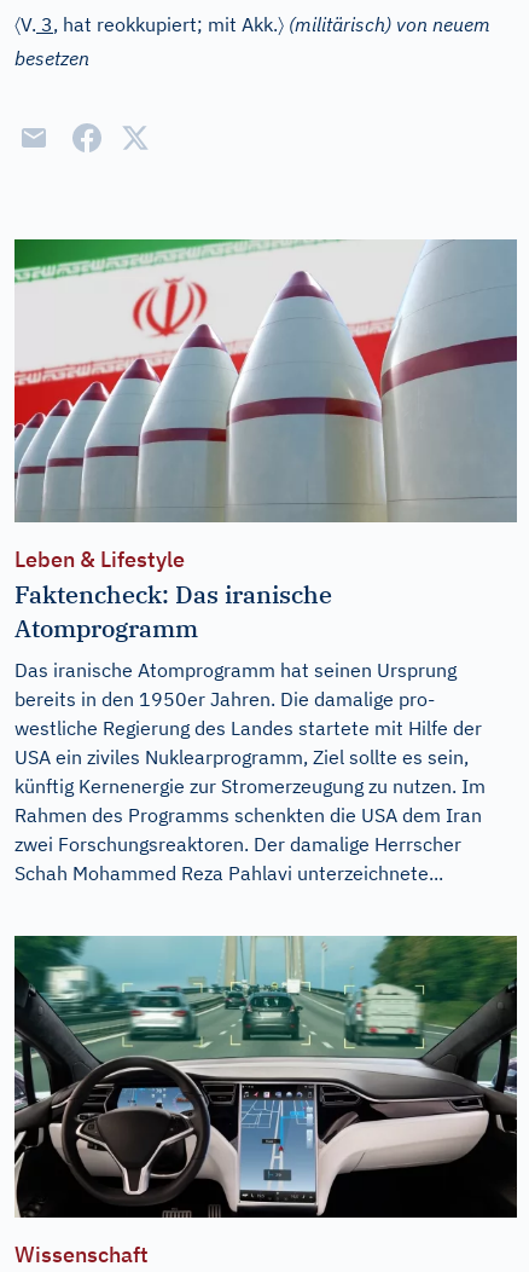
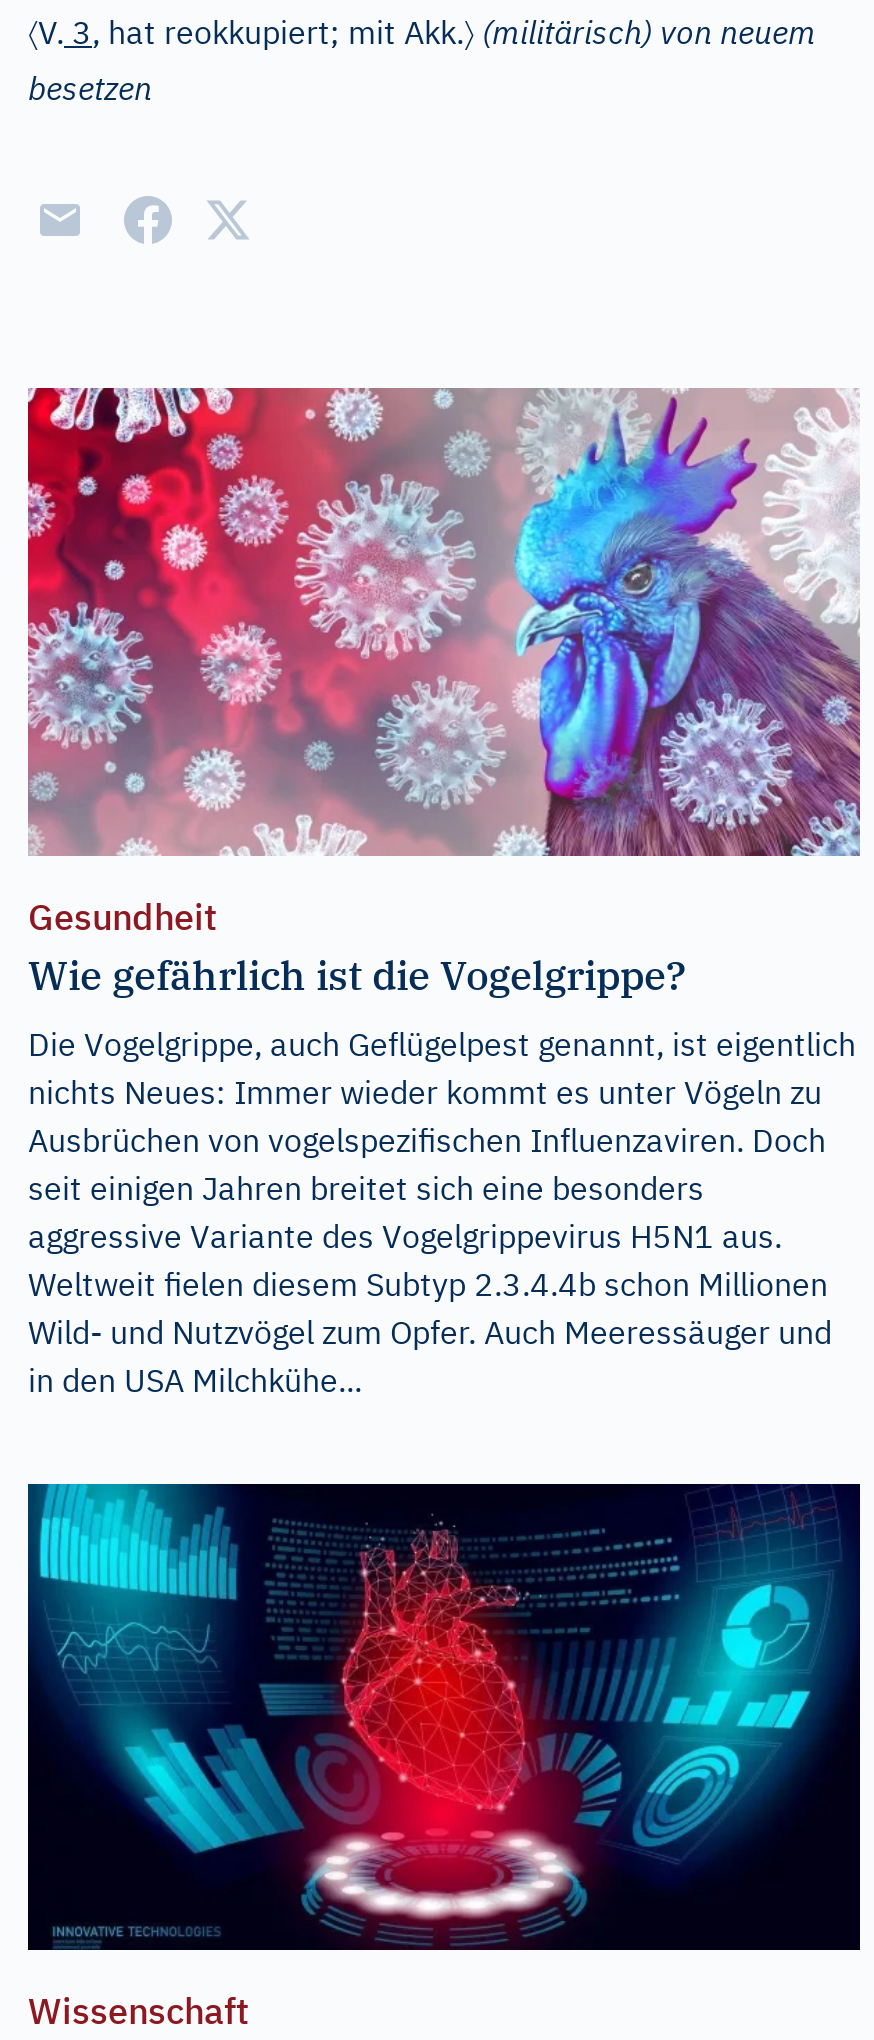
[13,238,518,885] [image] | Leben & Lifestyle | Faktencheck: Das iranische | Atomprogramm | Das iranische Atomprogramm hat seinen Ursprung | bereits in den 1950er Jahren. Die damalige pro- | westliche Regierung des Landes startete mit Hilfe der | USA ein ziviles Nuklearprogramm, Ziel sollte es sein, | künftig Kernenergie zur Stromerzeugung zu nutzen. Im | Rahmen des Programms schenkten die USA dem Iran | zwei Forschungsreaktoren. Der damalige Herrscher | Schah Mohammed Reza Pahlavi unterzeichnete... -> [26,386,860,1399] [image] | Gesundheit | Wie gefährlich ist die Vogelgrippe? | Die Vogelgrippe, auch Geflügelpest genannt, ist eigentlich | nichts Neues: Immer wieder kommt es unter Vögeln zu | Ausbrüchen von vogelspezifischen Influenzaviren. Doch | seit einigen Jahren breitet sich eine besonders | aggressive Variante des Vogelgrippevirus H5N1 aus. | Weltweit fielen diesem Subtyp 2.3.4.4b schon Millionen | Wild- und Nutzvögel zum Opfer. Auch Meeressäuger und | in den USA Milchkühe...
[13,935,518,1218] [image] -> [28,1482,860,1952] [image]

